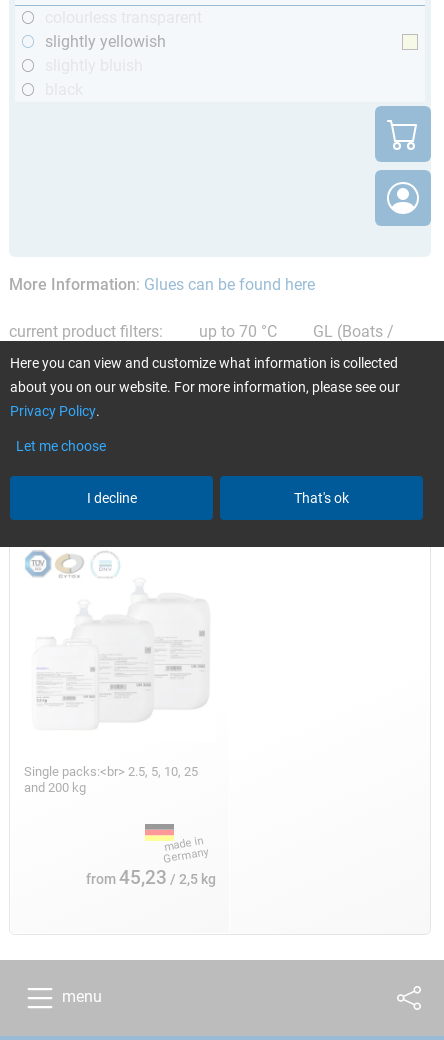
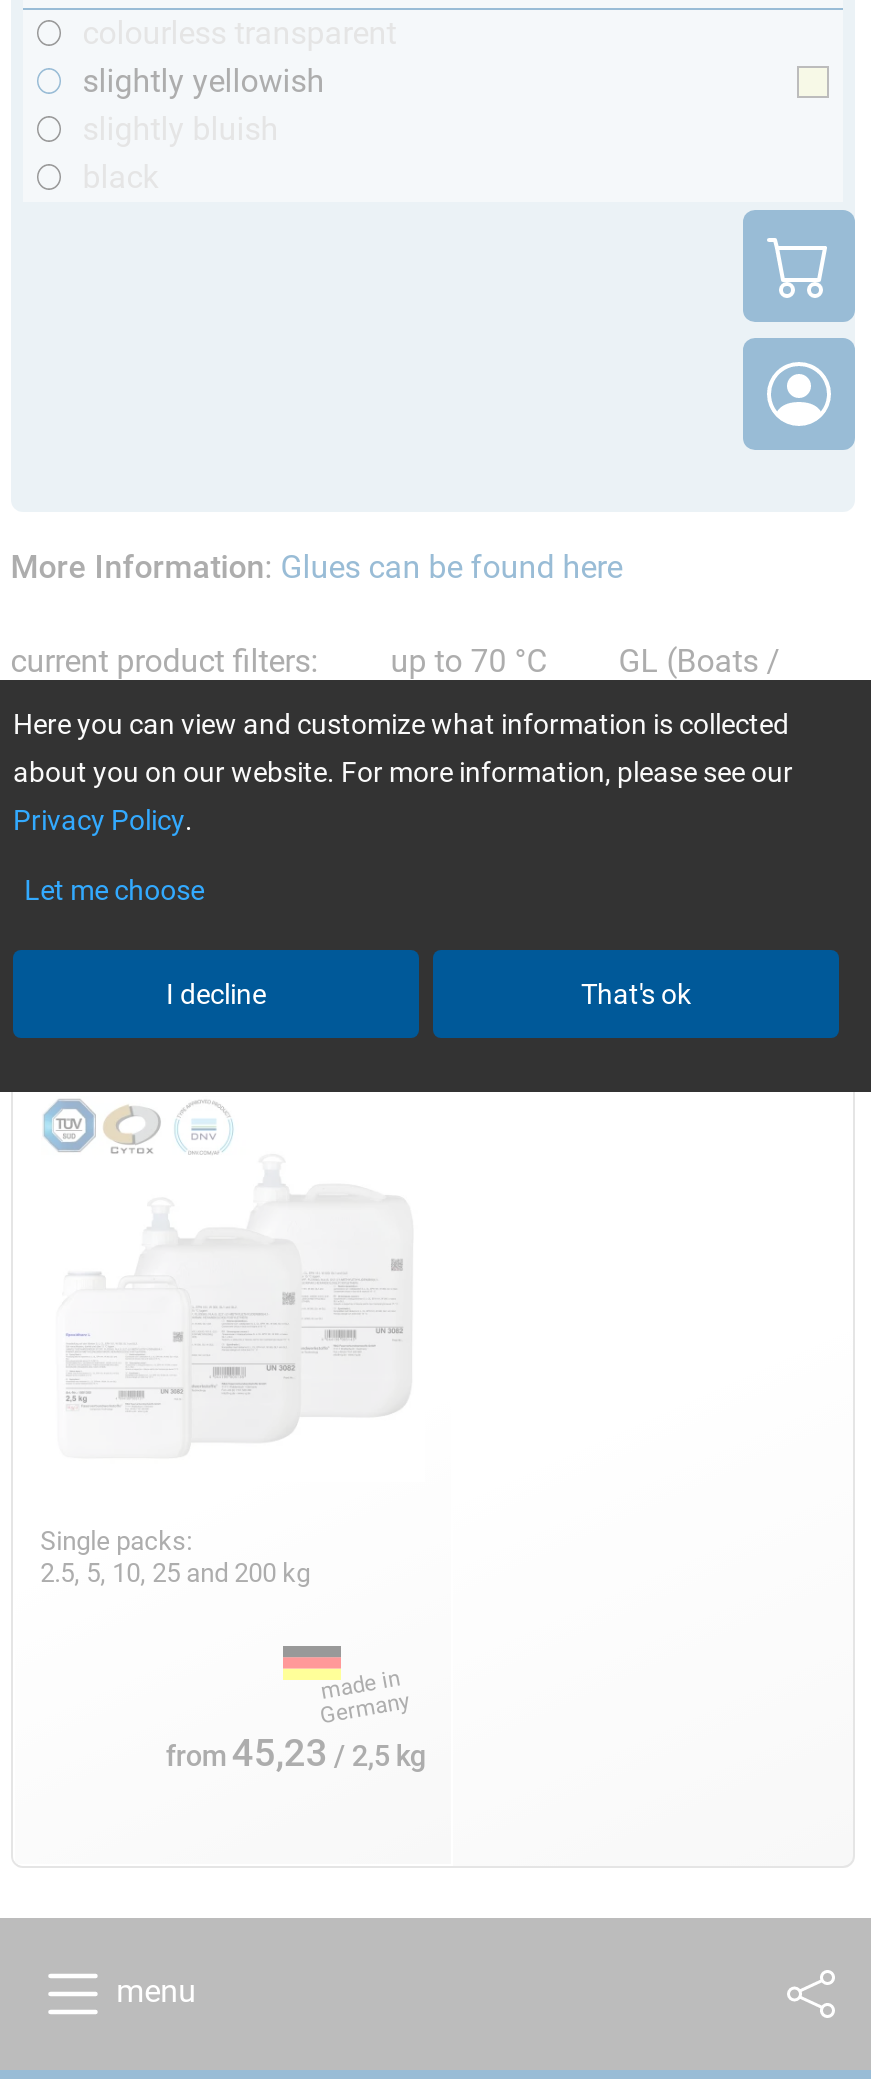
[24,764,198,795] Single packs:<br> 2.5, 5, 10, 25 | and 200 kg -> [40,1526,316,1588] Single packs: | 2.5, 5, 10, 25 and 200 kg

